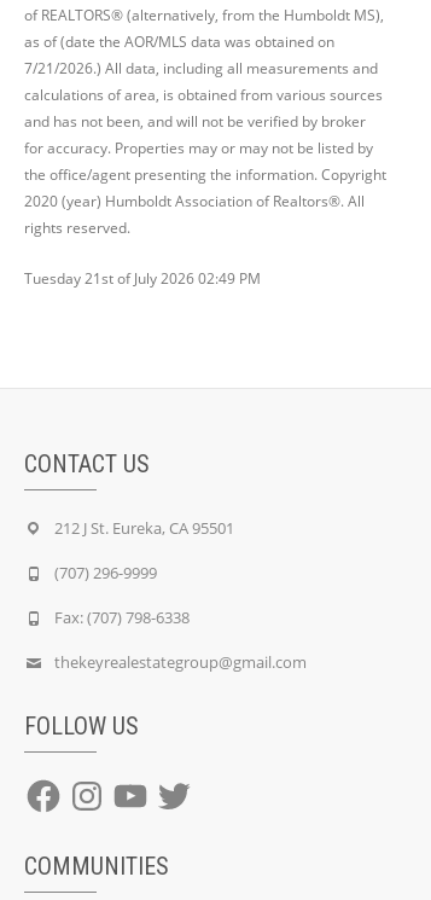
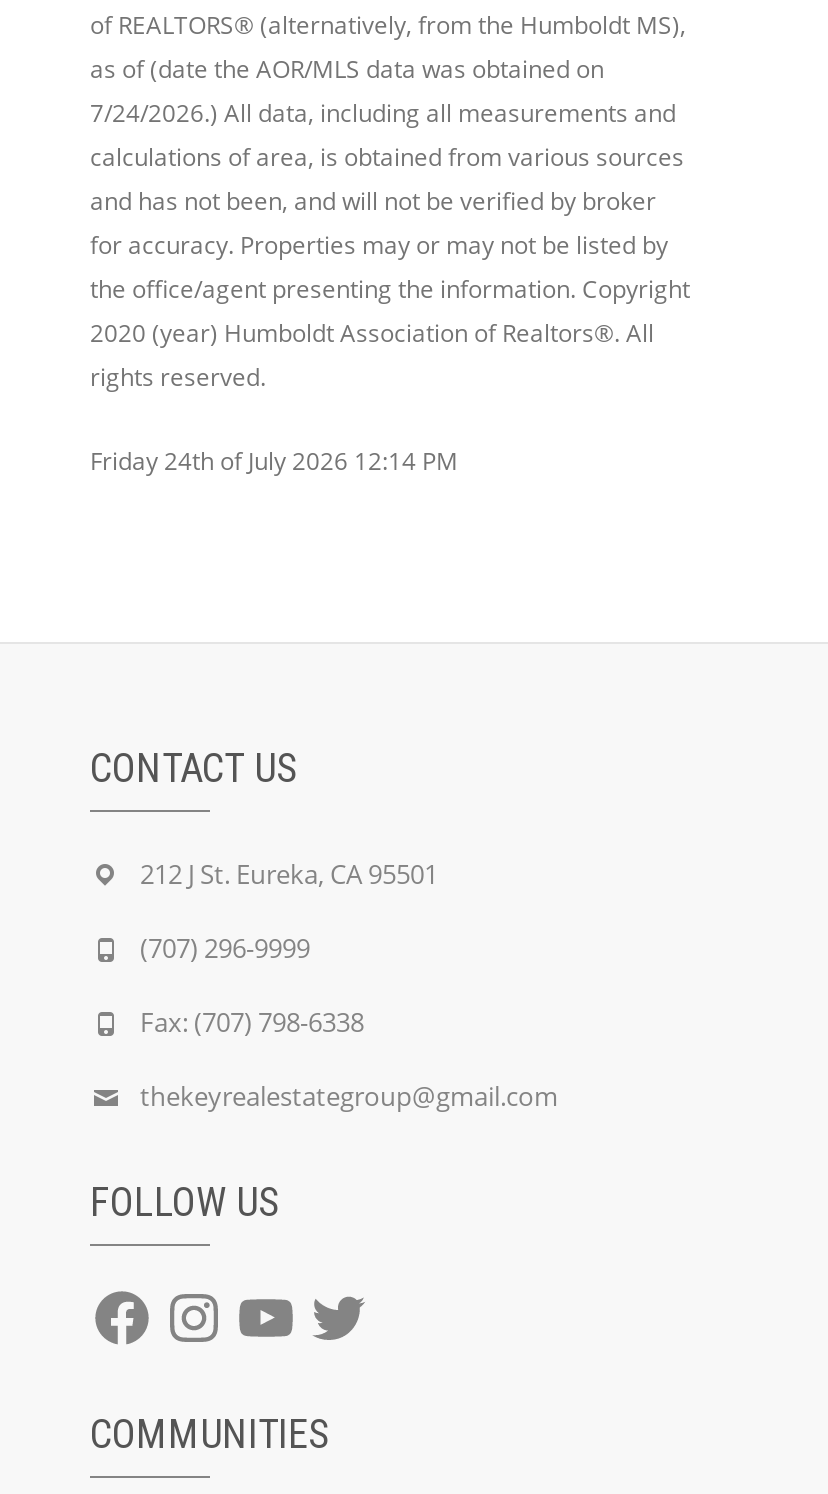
[24,58,378,78] 7/21/2026.) All data, including all measurements and -> [90,96,676,130] 7/24/2026.) All data, including all measurements and
[24,268,261,288] Tuesday 21st of July 2026 02:49 PM -> [90,444,458,478] Friday 24th of July 2026 12:14 PM

